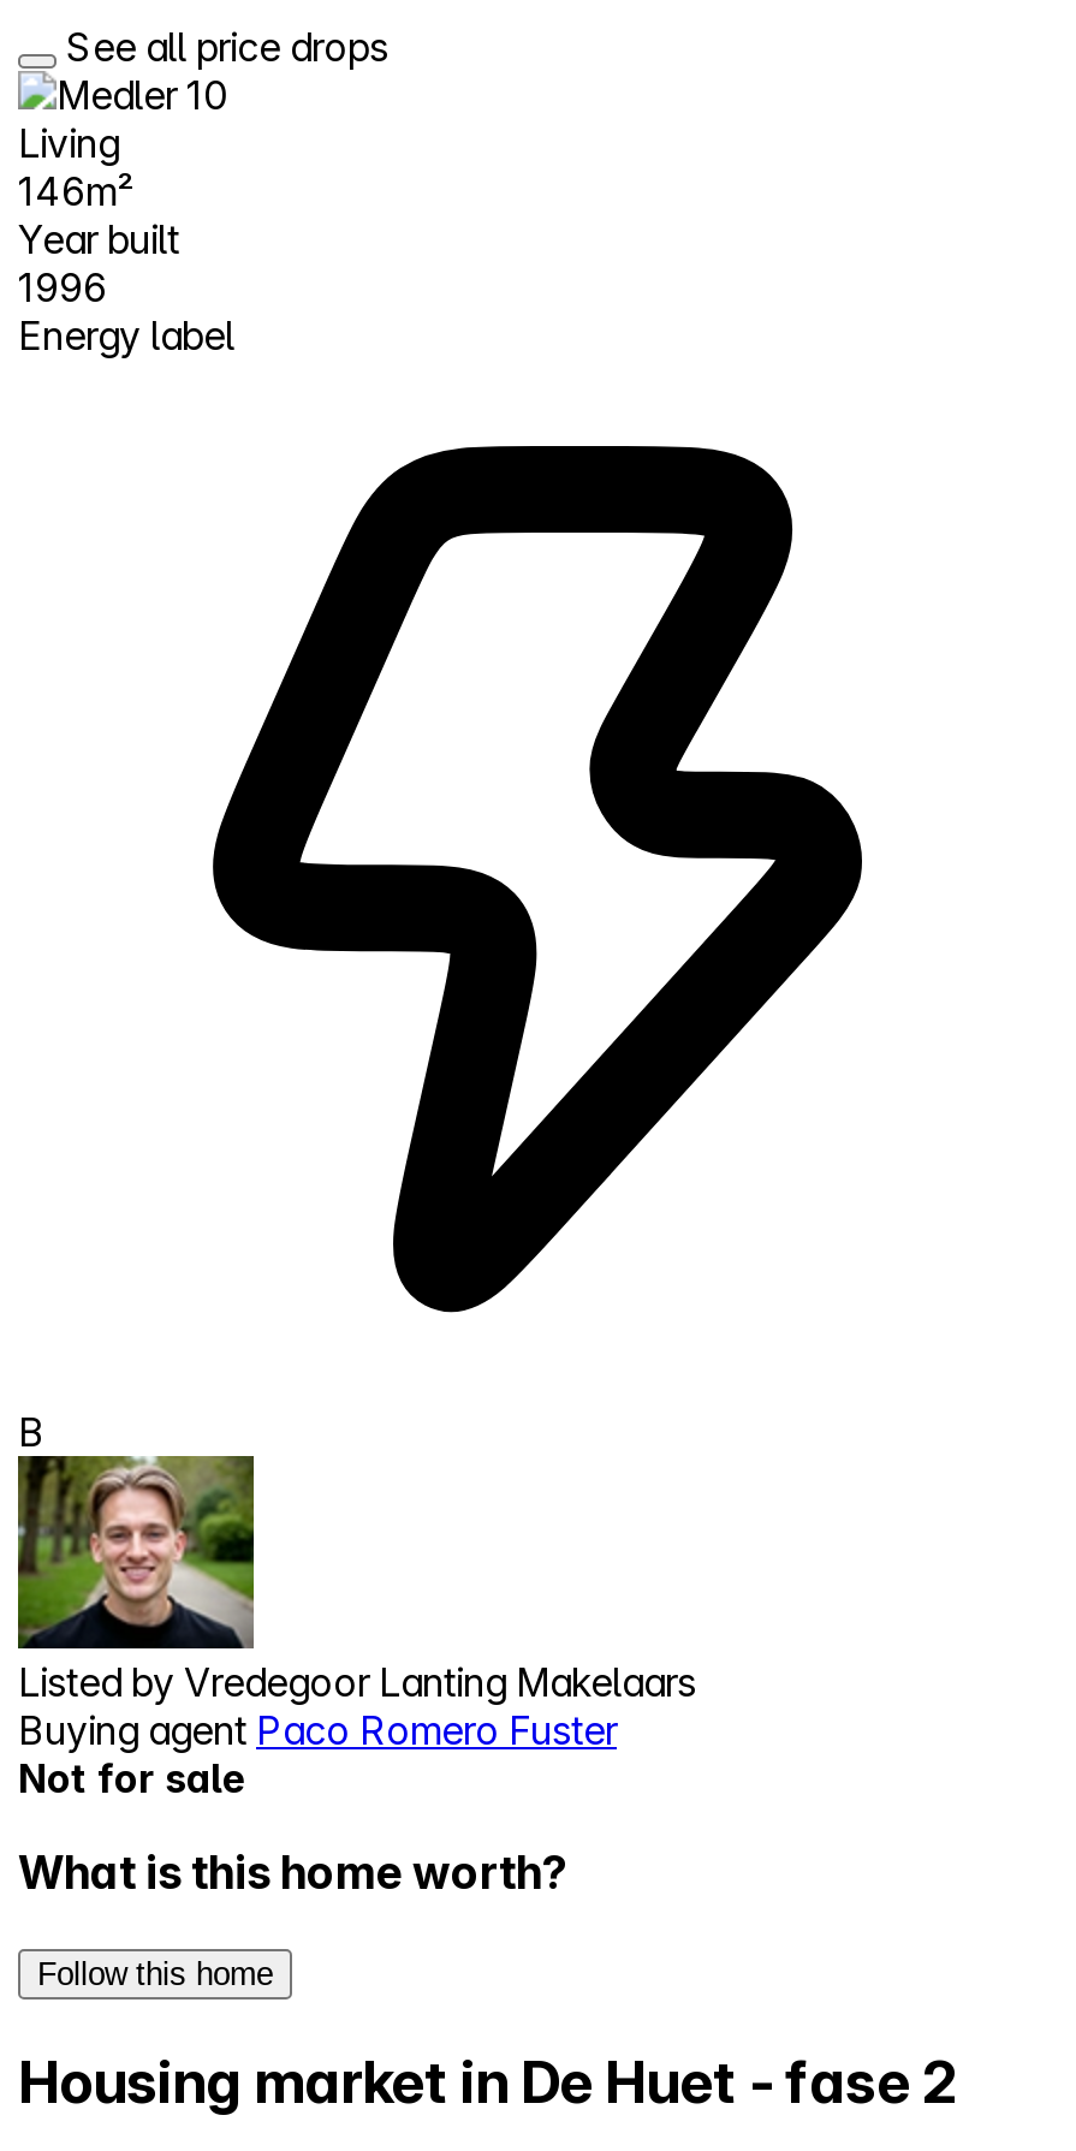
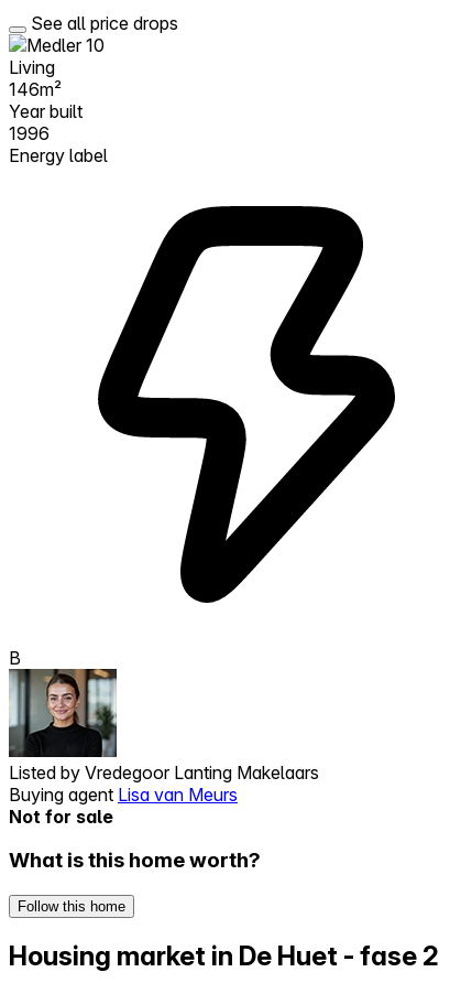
[16,1454,617,1753] [image] | Buying agent Paco Romero Fuster -> [9,668,238,805] [image] | Buying agent Lisa van Meurs

